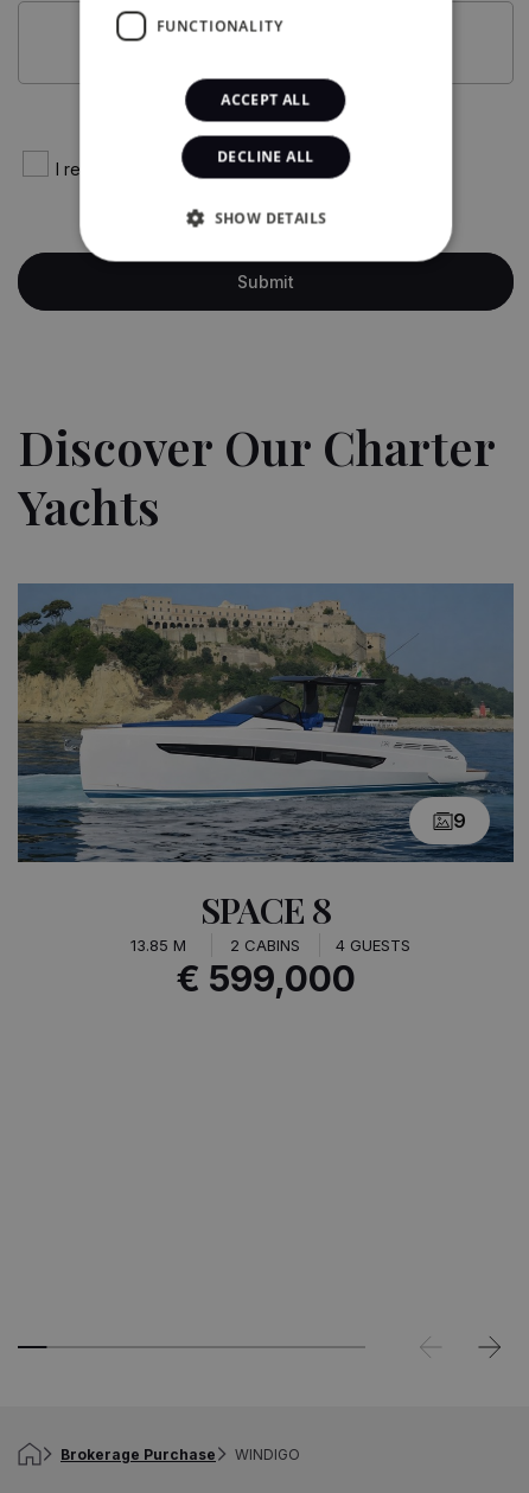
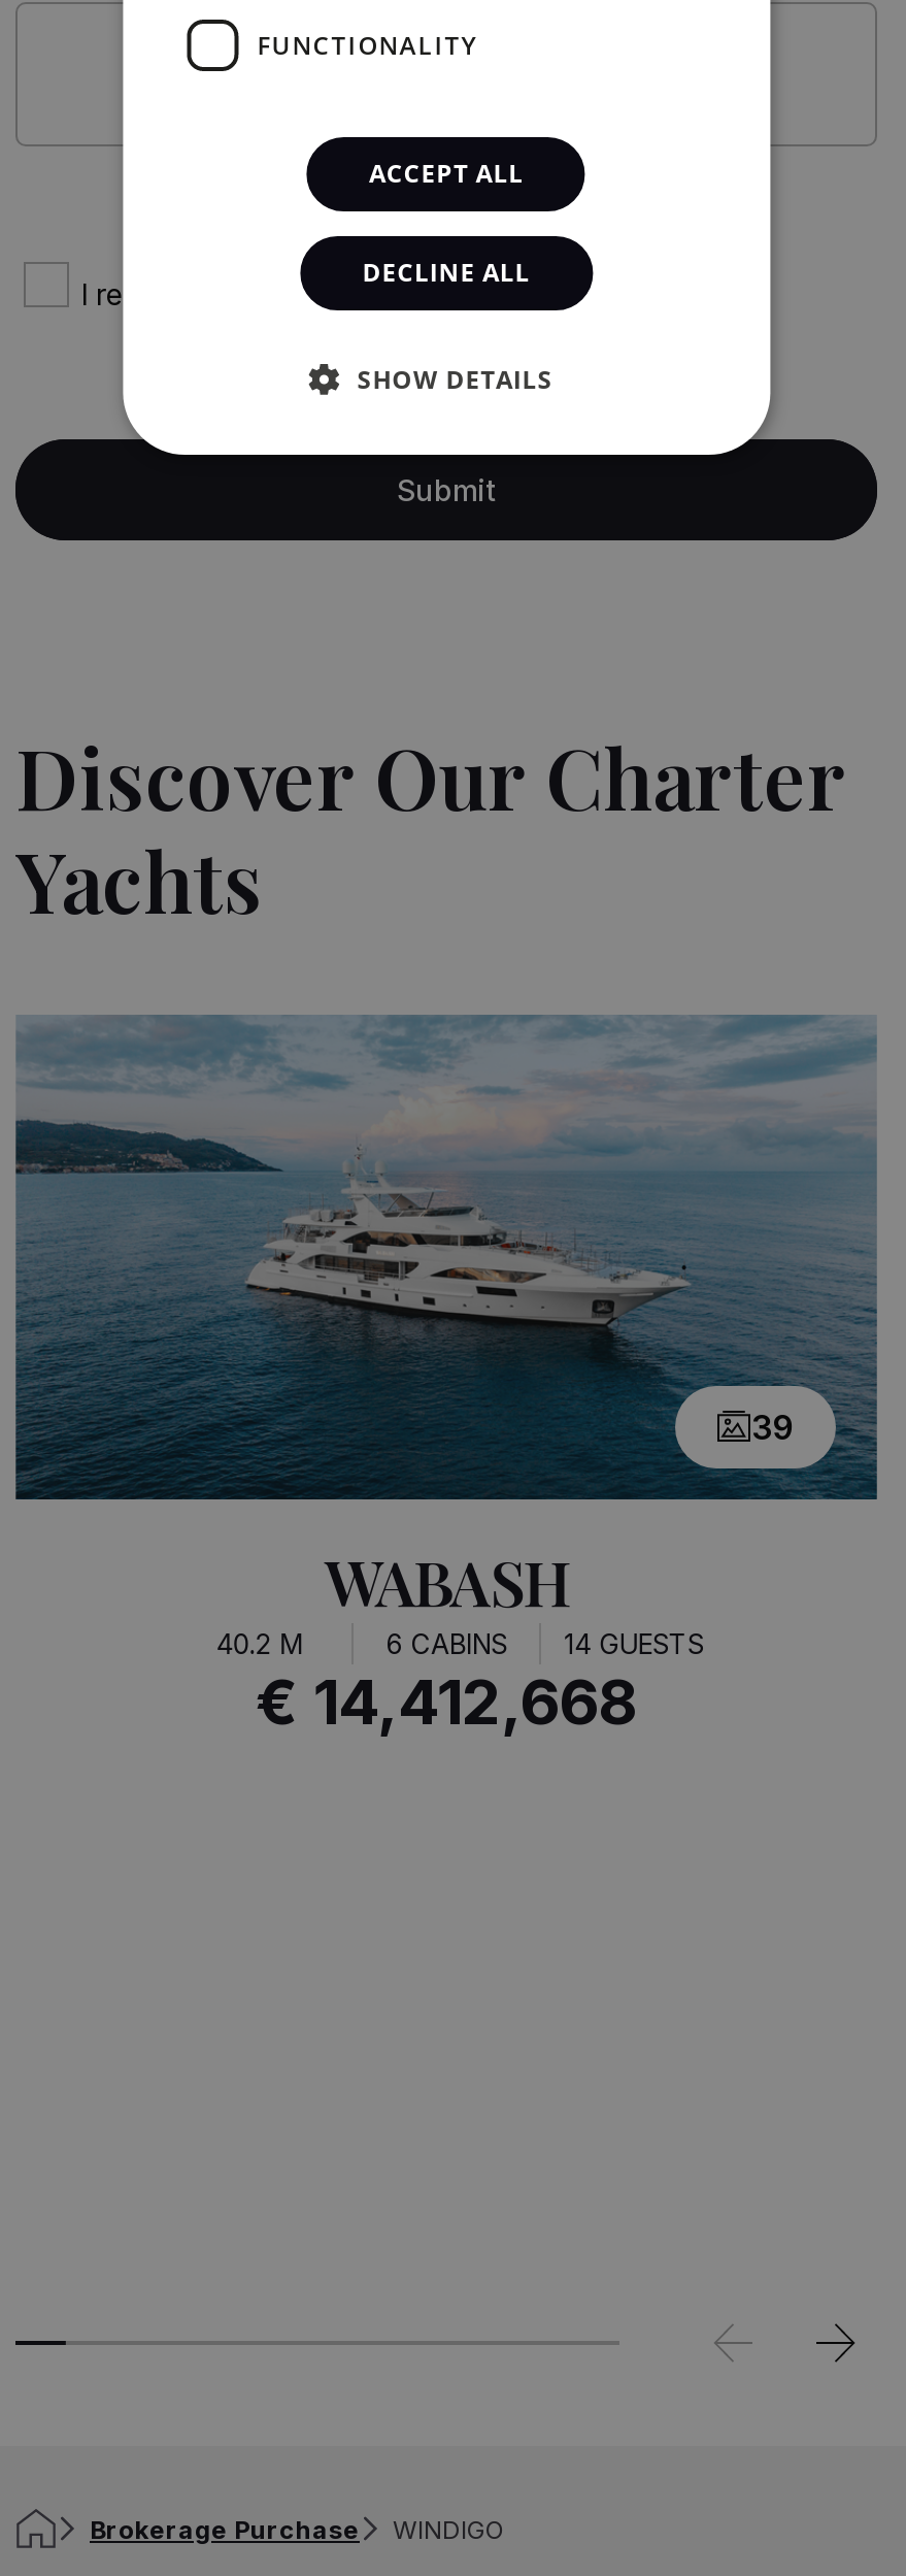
[18,585,514,861] [image] | 9 -> [15,1019,875,1499] [image] | 39
[130,886,411,1000] SPACE 8 | 13.85 M | 2 CABINS | 4 GUESTS | € 599,000 -> [216,1540,704,1738] WABASH | 40.2 M | 6 CABINS | 14 GUESTS | € 14,412,668

